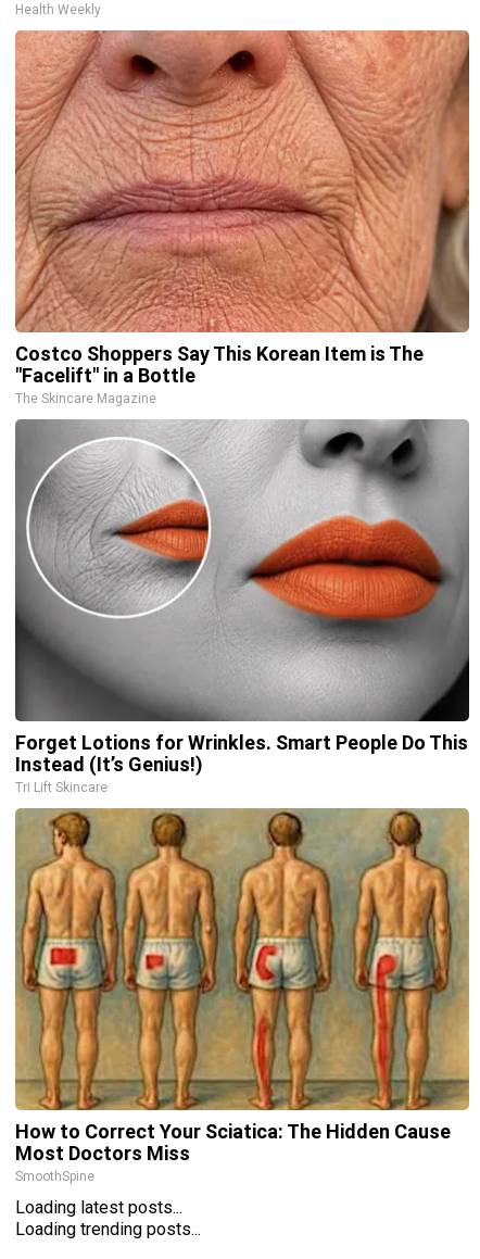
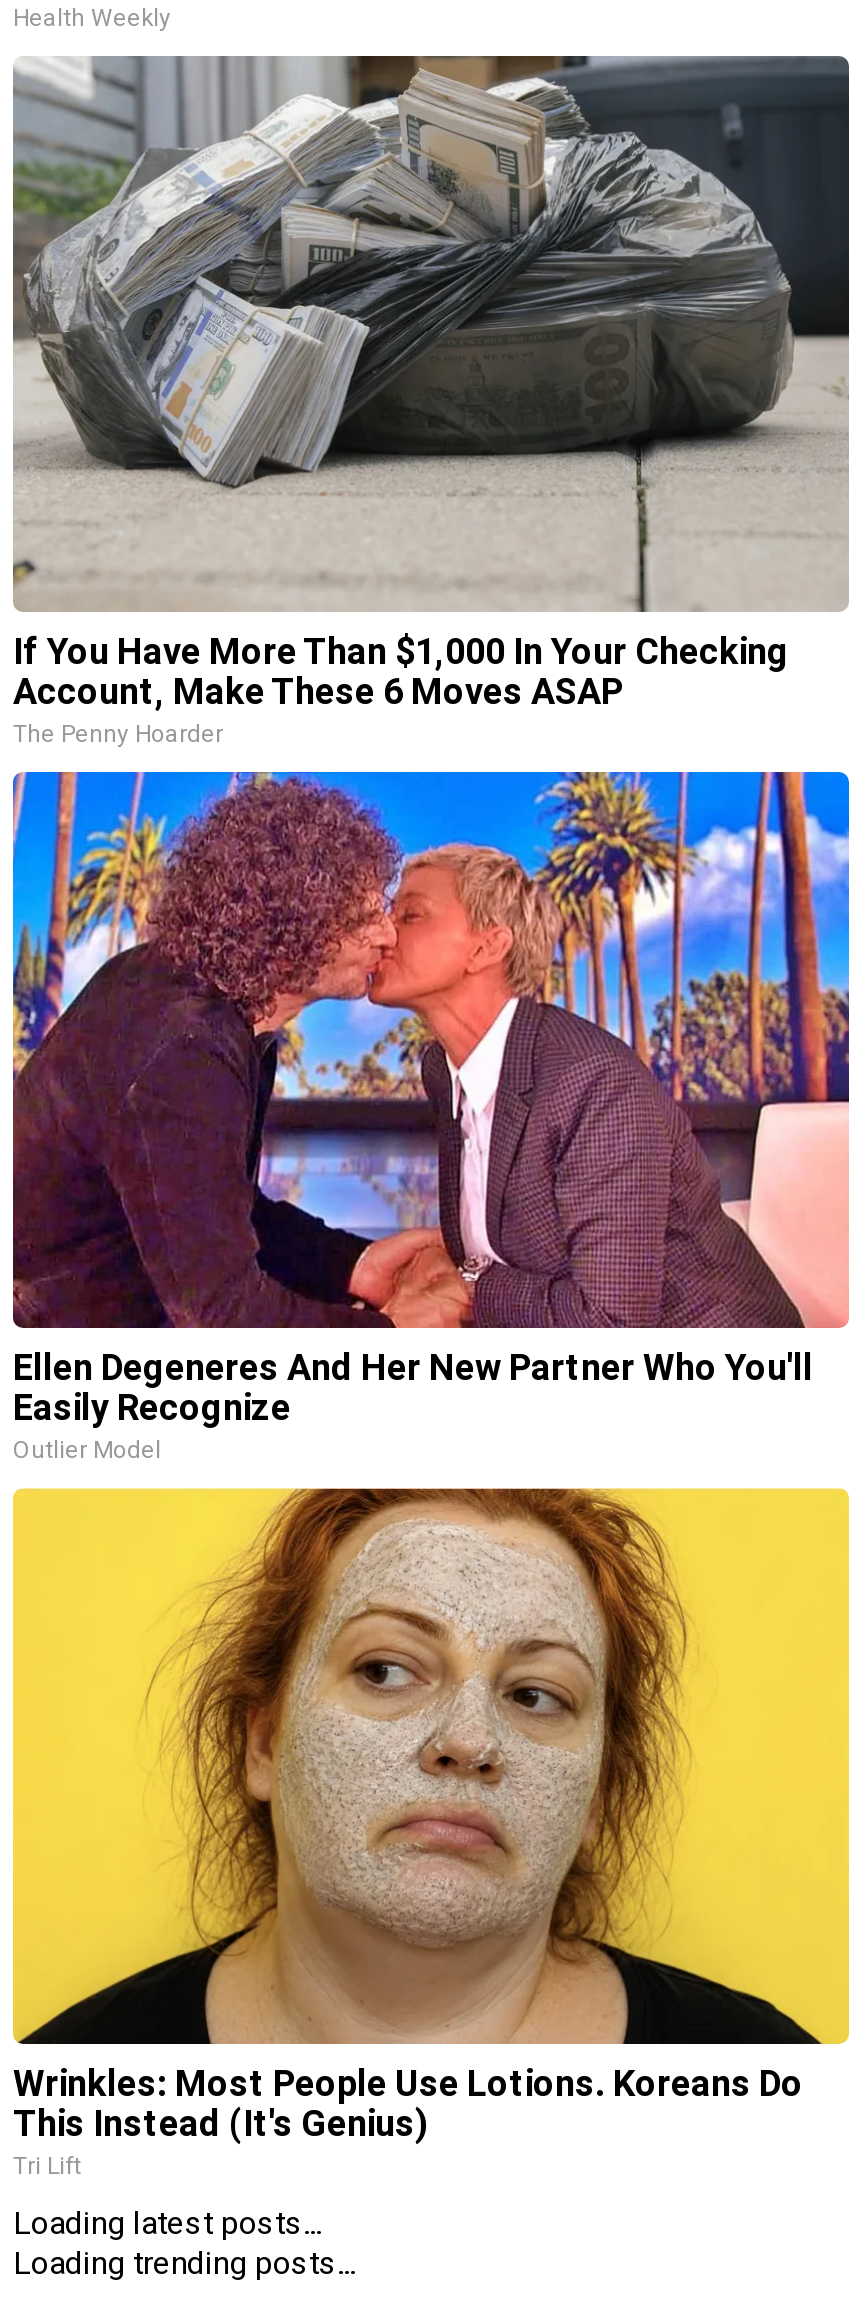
[14,29,470,406] [image] | Costco Shoppers Say This Korean Item is The | "Facelift" in a Bottle | The Skincare Magazine -> [11,54,851,748] [image] | If You Have More Than $1,000 In Your Checking | Account, Make These 6 Moves ASAP | The Penny Hoarder
[14,418,470,795] [image] | Forget Lotions for Wrinkles. Smart People Do This | Instead (It’s Genius!) | Tri Lift Skincare -> [11,770,851,1464] [image] | Ellen Degeneres And Her New Partner Who You'll | Easily Recognize | Outlier Model
[14,807,470,1184] [image] | How to Correct Your Sciatica: The Hidden Cause | Most Doctors Miss | SmoothSpine -> [11,1488,849,2180] [image] | Wrinkles: Most People Use Lotions. Koreans Do | This Instead (It's Genius) | Tri Lift

